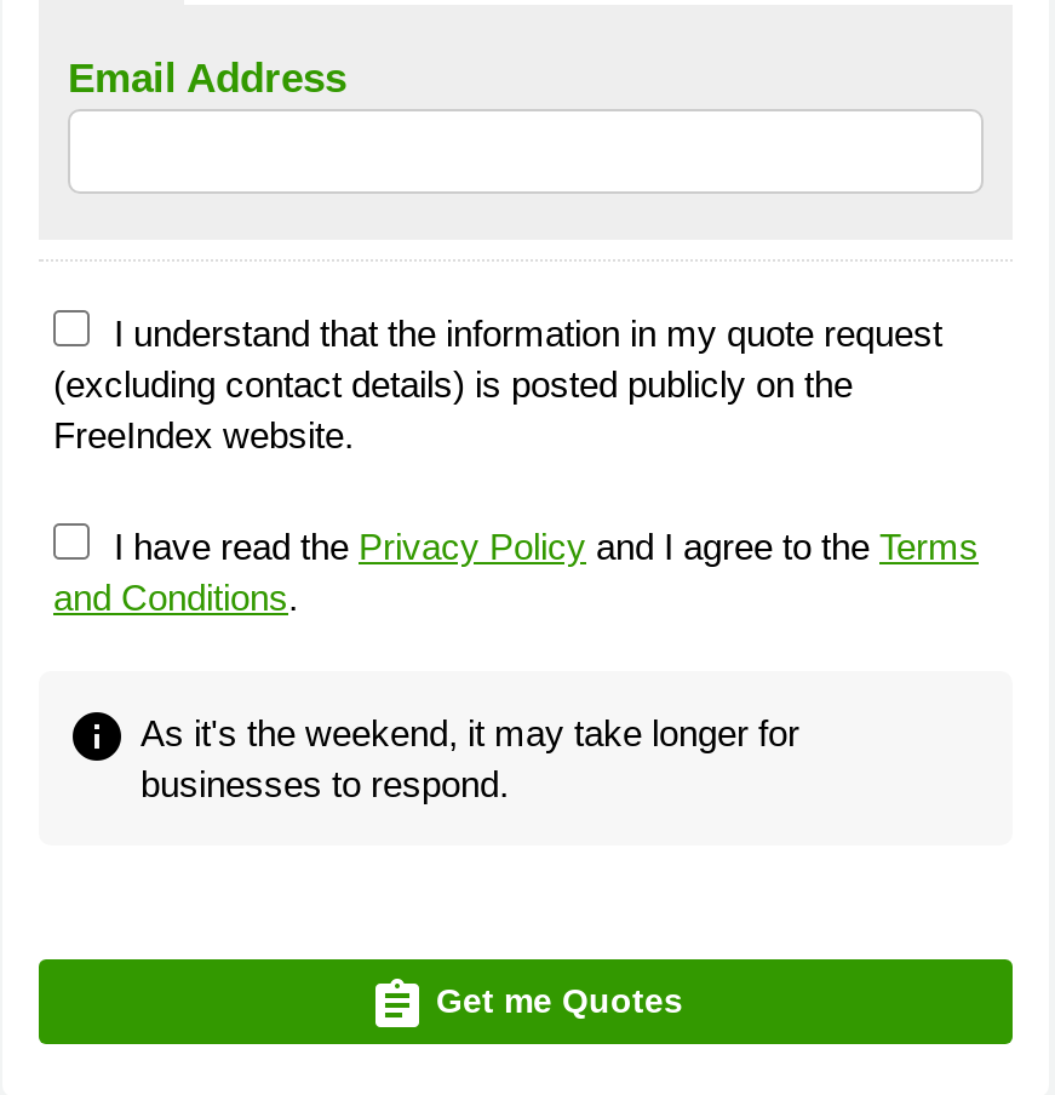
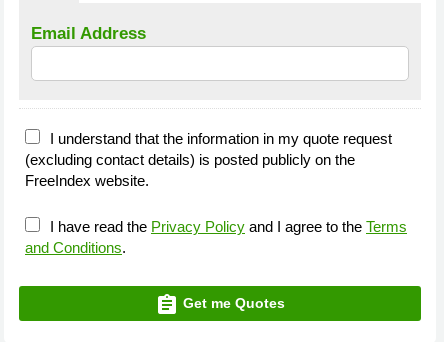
[68,707,799,804] info As it's the weekend, it may take longer for | businesses to respond. -> none

